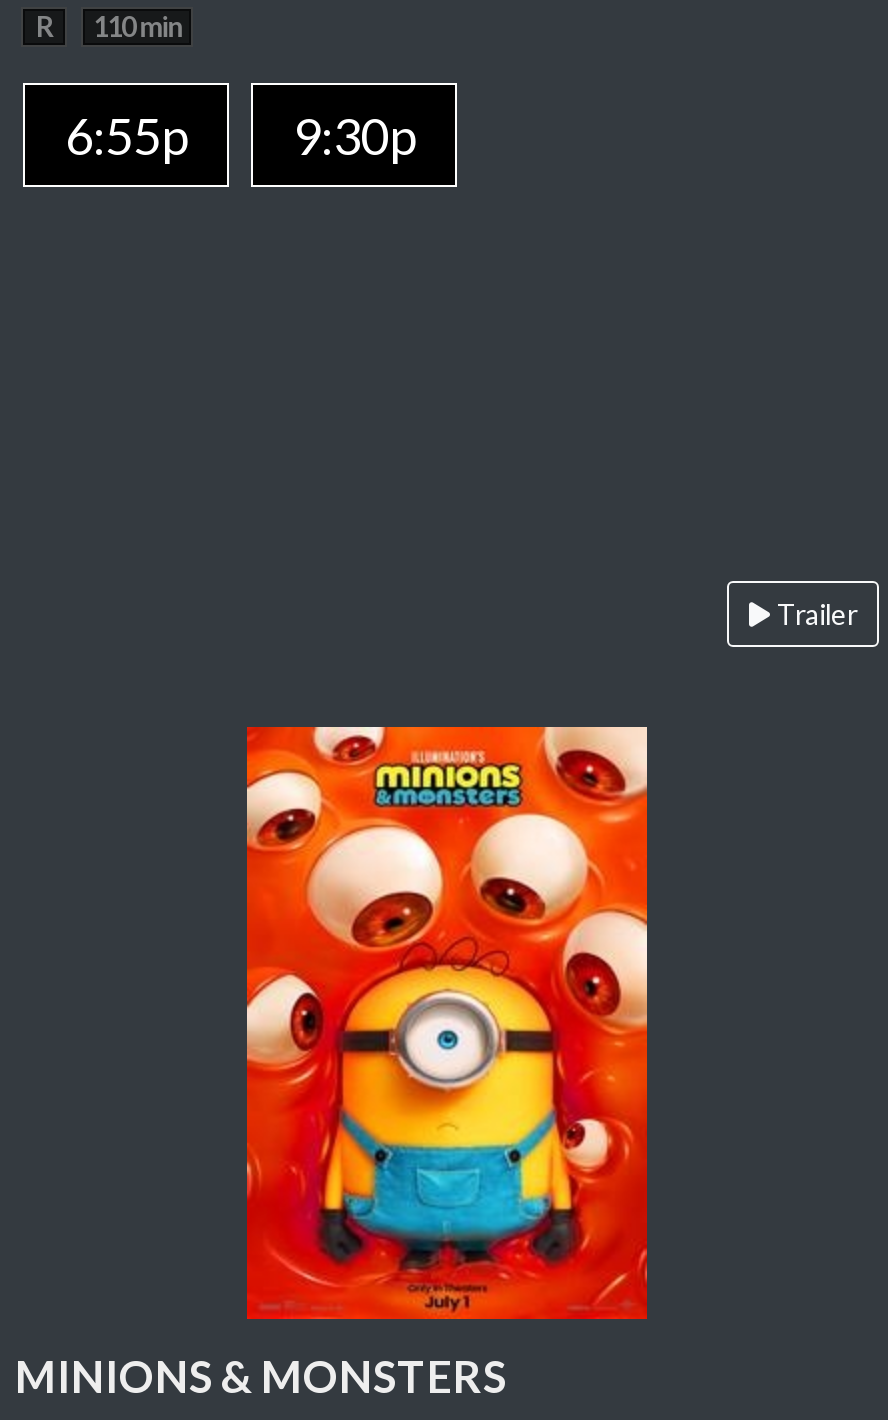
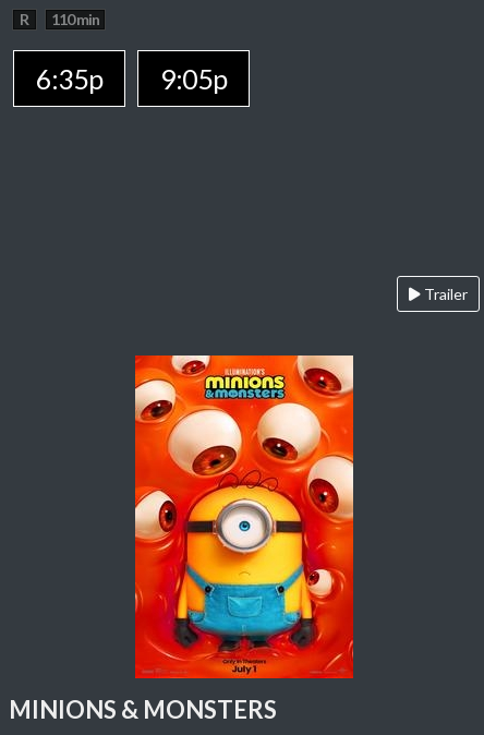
[65,105,415,165] 6:55p | 9:30p -> [36,62,227,95] 6:35p | 9:05p

